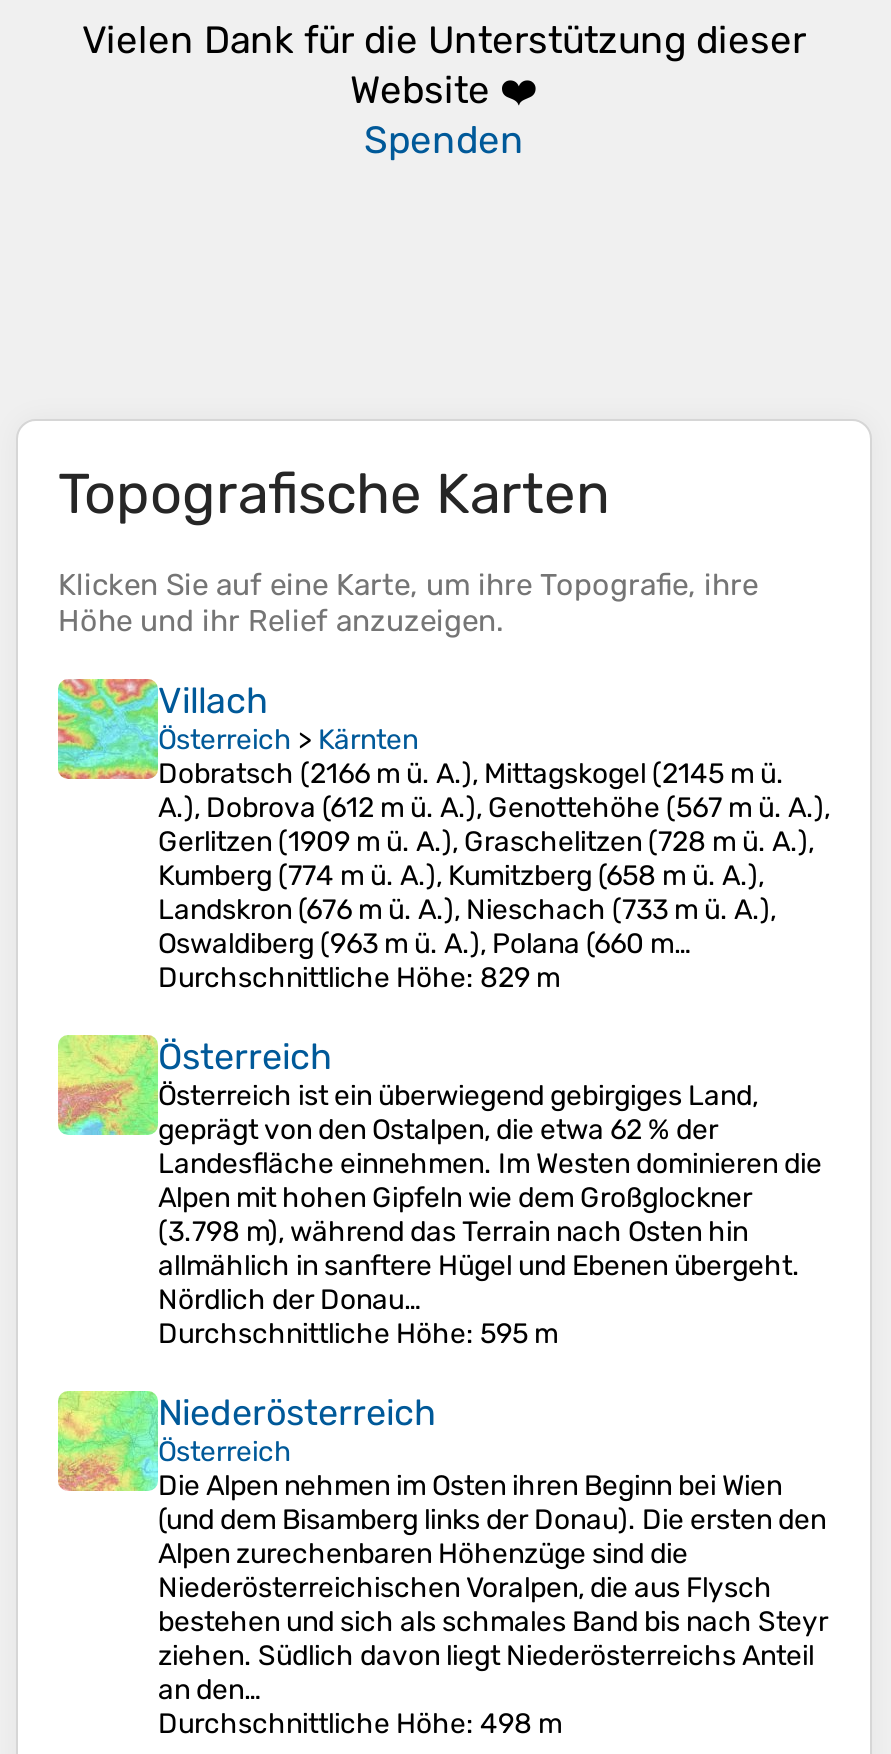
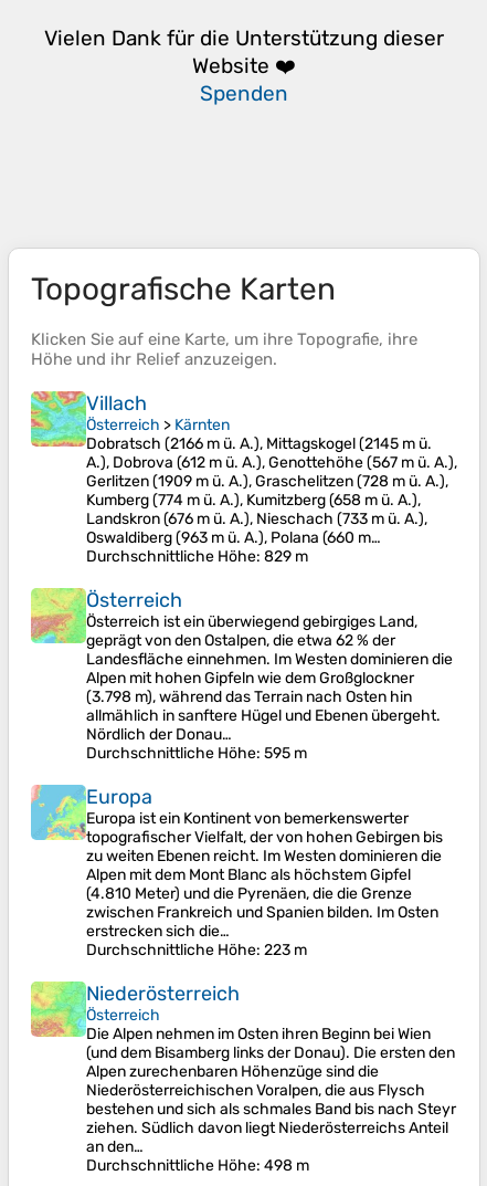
none -> [30,784,443,959] [image] | Europa | Europa ist ein Kontinent von bemerkenswerter | topografischer Vielfalt, der von hohen Gebirgen bis | zu weiten Ebenen reicht. Im Westen dominieren die | Alpen mit dem Mont Blanc als höchstem Gipfel | (4.810 Meter) und die Pyrenäen, die die Grenze | zwischen Frankreich und Spanien bilden. Im Osten | erstrecken sich die… | Durchschnittliche Höhe: 223 m

